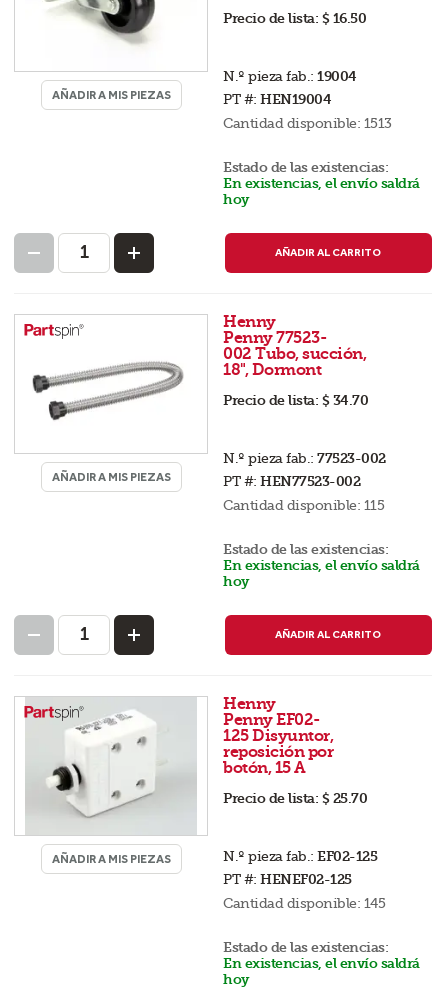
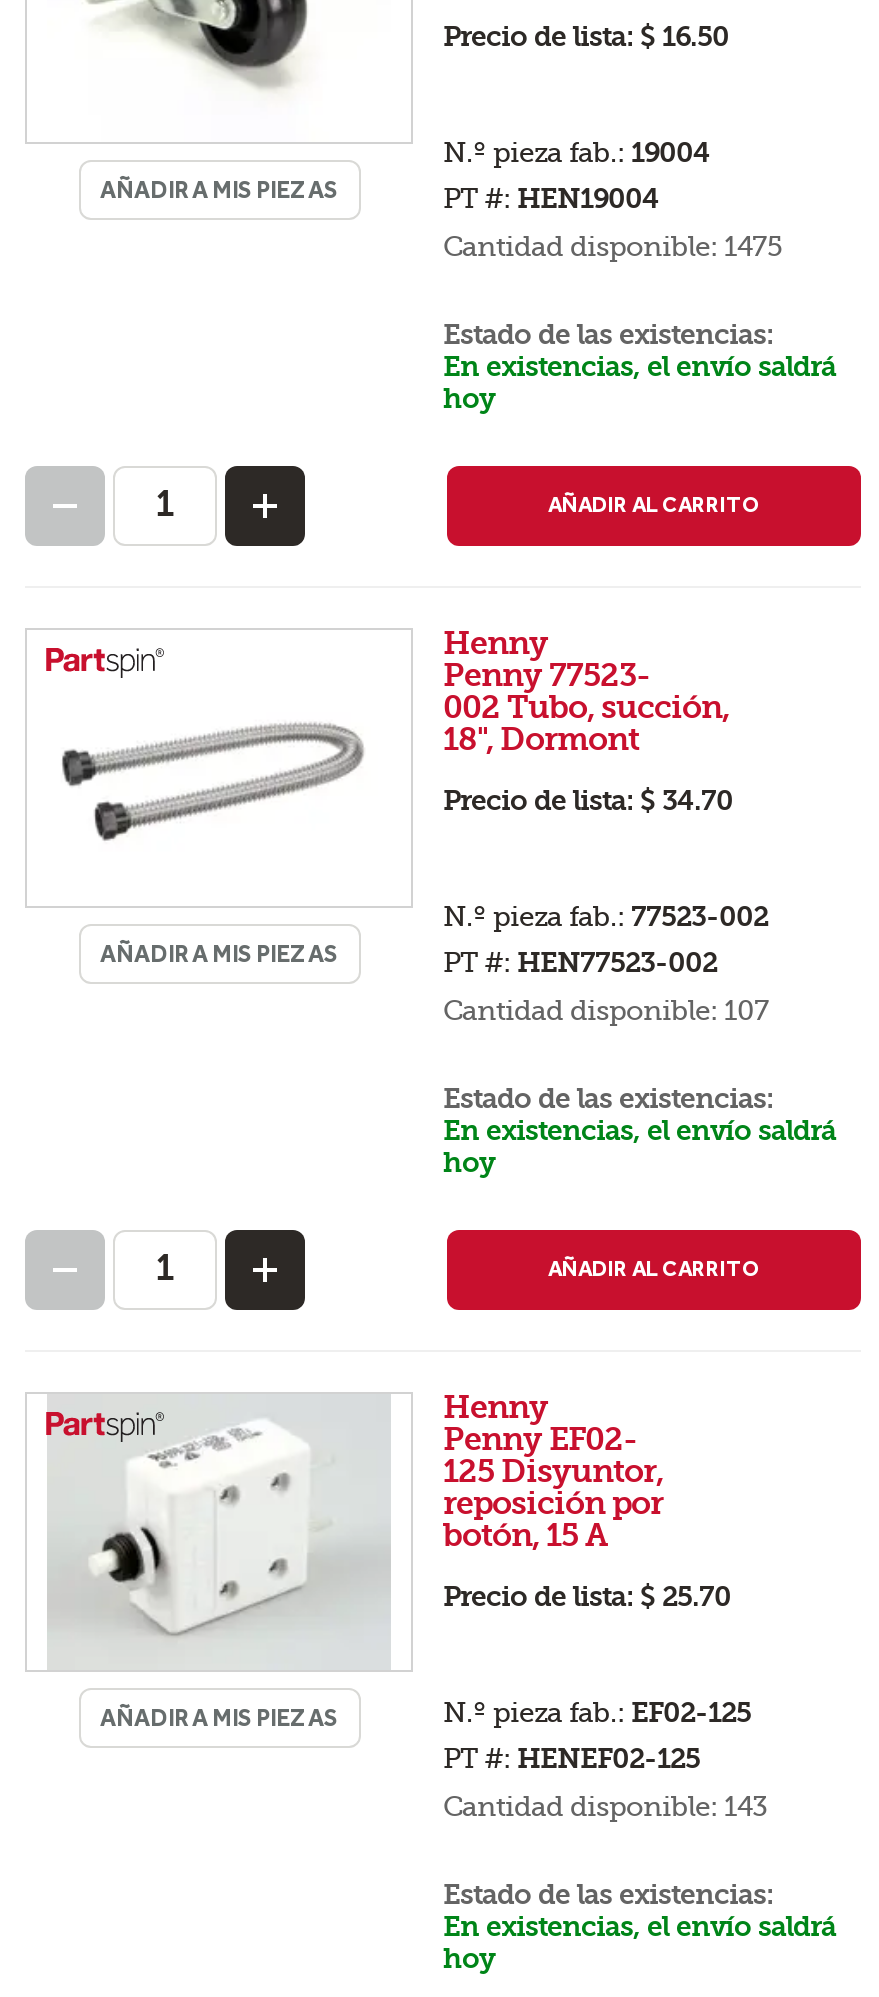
[223,115,391,131] Cantidad disponible: 1513 -> [443,230,782,262] Cantidad disponible: 1475
[223,497,384,513] Cantidad disponible: 115 -> [443,994,769,1026] Cantidad disponible: 107
[223,895,385,911] Cantidad disponible: 145 -> [443,1790,767,1822] Cantidad disponible: 143

